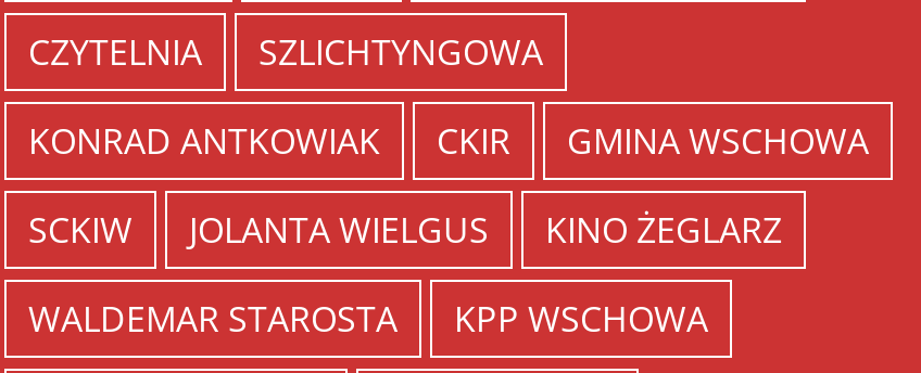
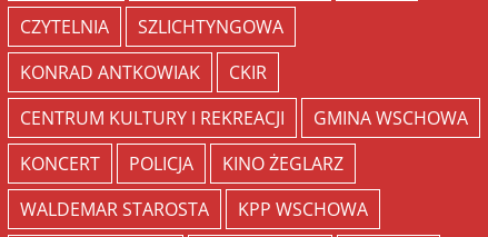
none -> [20,105,285,130] CENTRUM KULTURY I REKREACJI
[28,205,489,253] SCKIW | JOLANTA WIELGUS -> [20,151,193,175] KONCERT | POLICJA

